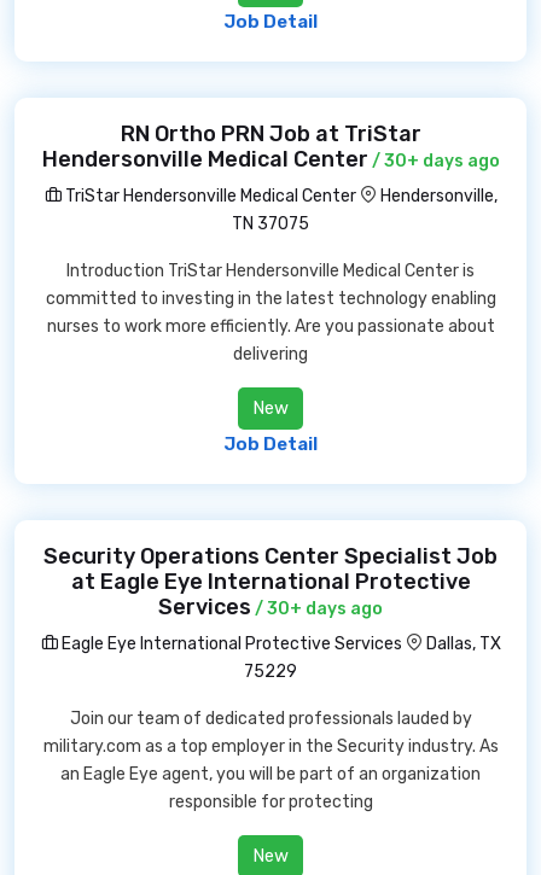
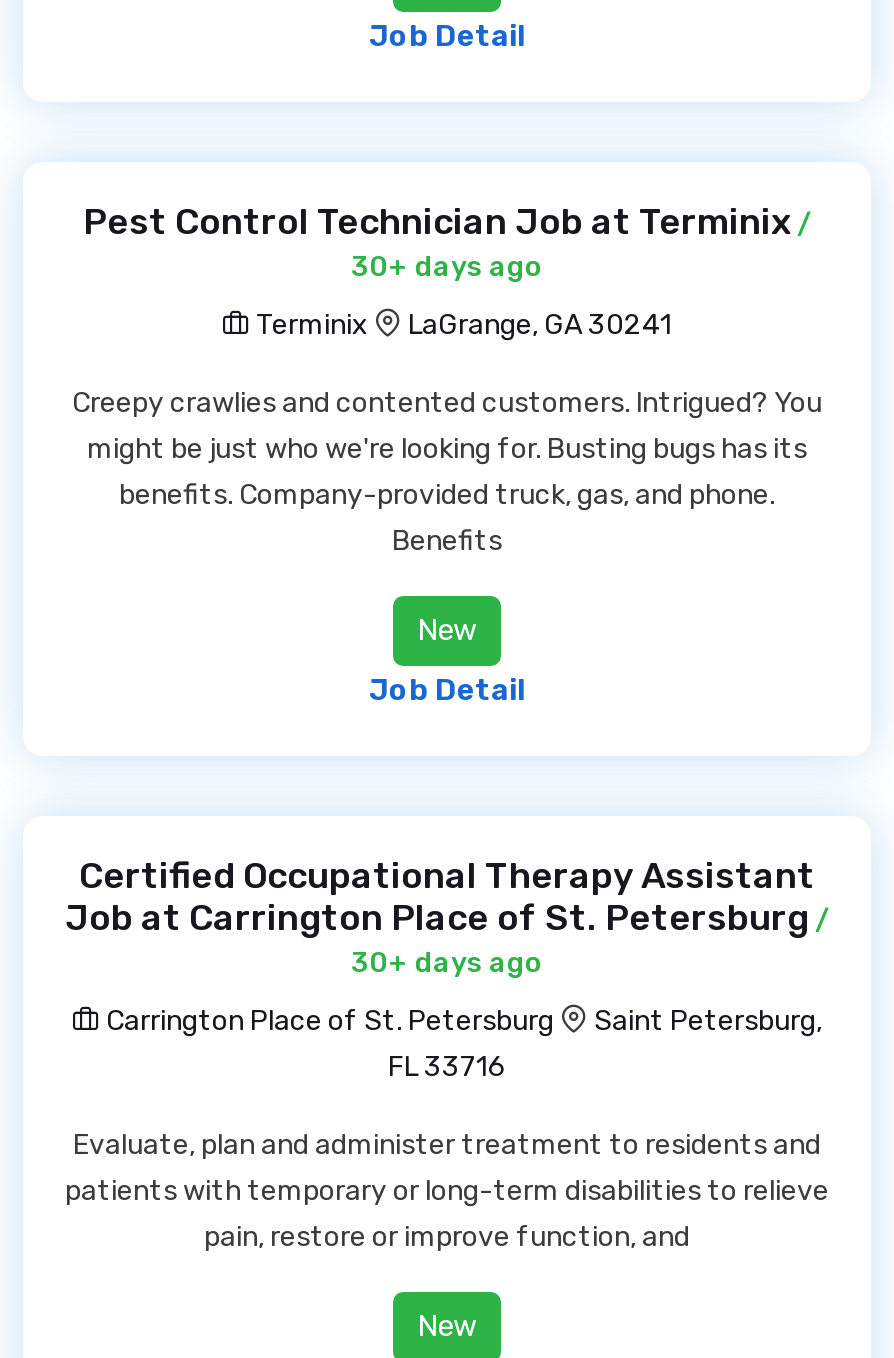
[42,121,499,173] RN Ortho PRN Job at TriStar | Hendersonville Medical Center / 30+ days ago -> [83,200,811,284] Pest Control Technician Job at Terminix / | 30+ days ago
[61,186,497,234] TriStar Hendersonville Medical Center | Hendersonville, | TN 37075 -> [250,308,672,342] Terminix | LaGrange, GA 30241
[45,261,496,364] Introduction TriStar Hendersonville Medical Center is | committed to investing in the latest technology enabling | nurses to work more efficiently. Are you passionate about | delivering -> [72,386,822,558] Creepy crawlies and contented customers. Intrigued? You | might be just who we're looking for. Busting bugs has its | benefits. Company-provided truck, gas, and phone. | Benefits
[43,543,498,620] Security Operations Center Specialist Job | at Eagle Eye International Protective | Services / 30+ days ago -> [65,854,829,980] Certified Occupational Therapy Assistant | Job at Carrington Place of St. Petersburg / | 30+ days ago
[57,634,501,682] Eagle Eye International Protective Services | Dallas, TX | 75229 -> [100,1004,822,1084] Carrington Place of St. Petersburg | Saint Petersburg, | FL 33716
[43,708,498,812] Join our team of dedicated professionals lauded by | military.com as a top employer in the Security industry. As | an Eagle Eye agent, you will be part of an organization | responsible for protecting -> [65,1128,829,1254] Evaluate, plan and administer treatment to residents and | patients with temporary or long-term disabilities to relieve | pain, restore or improve function, and

